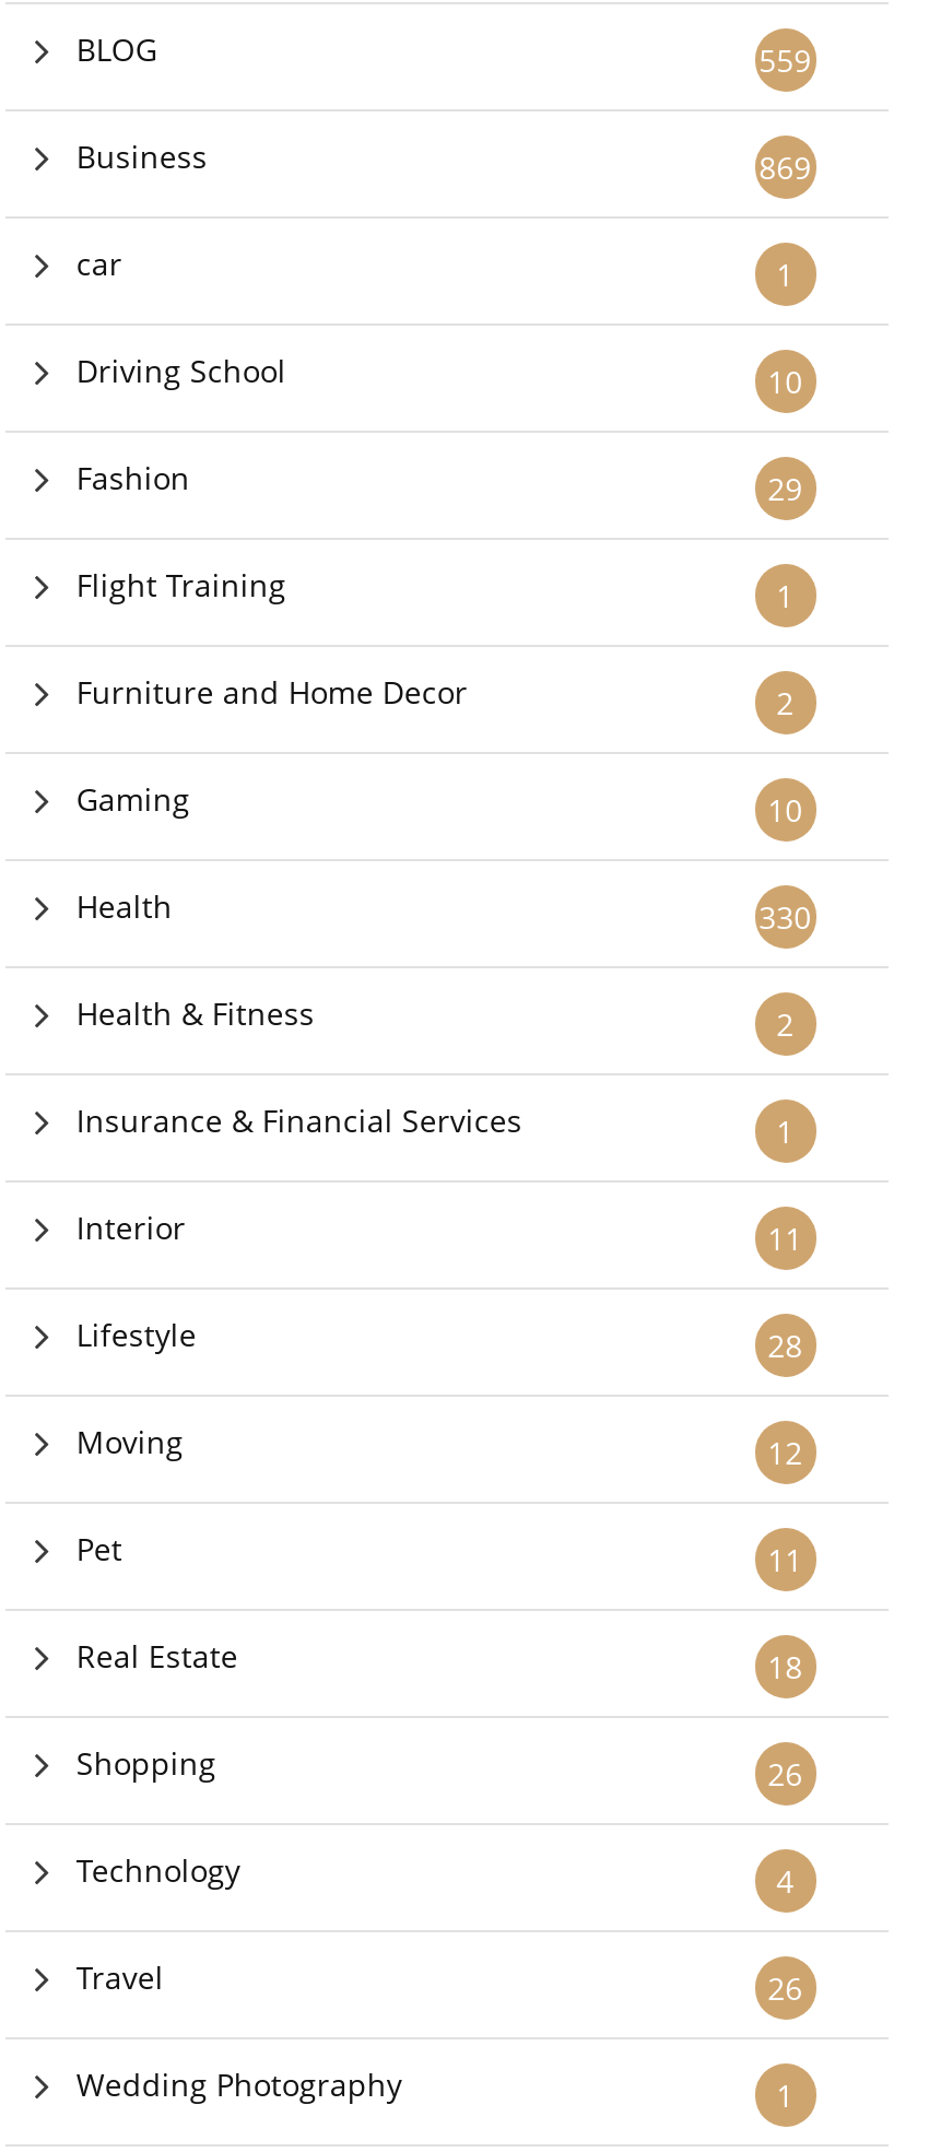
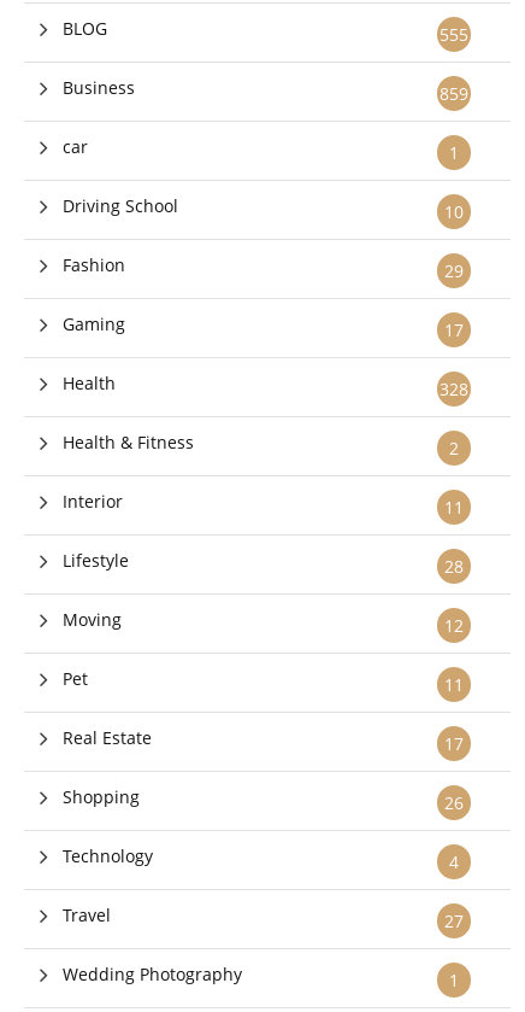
[759,40,811,82] 559 -> [439,23,468,46] 555
[759,147,811,189] 869 -> [439,82,468,105] 859
[76,565,802,831] 1 | Flight Training | 2 | Furniture and Home Decor | 10 -> [444,319,463,342] 17
[759,897,811,938] 330 -> [439,378,468,401] 328
[76,1100,794,1153] 1 | Insurance & Financial Services -> none
[767,1647,802,1688] 18 -> [444,733,463,755] 17
[767,1968,802,2009] 26 -> [444,910,463,933] 27

